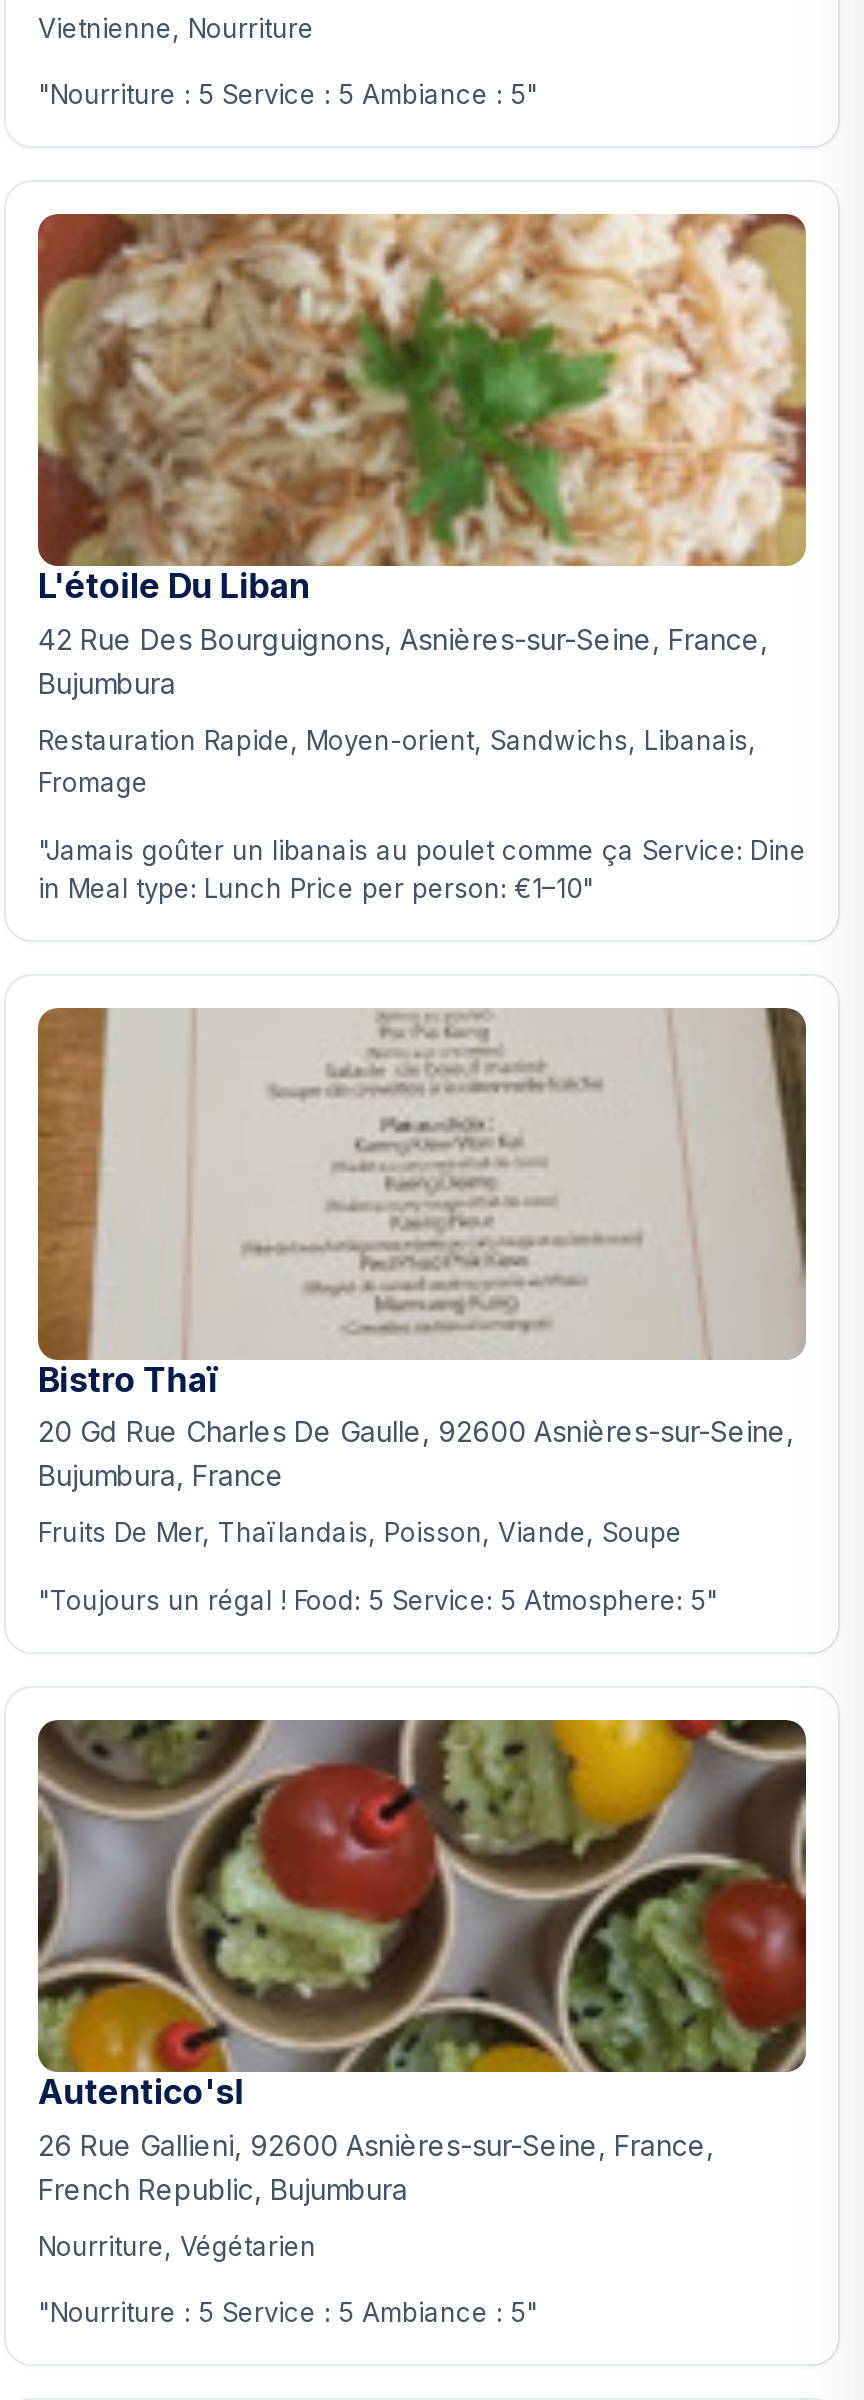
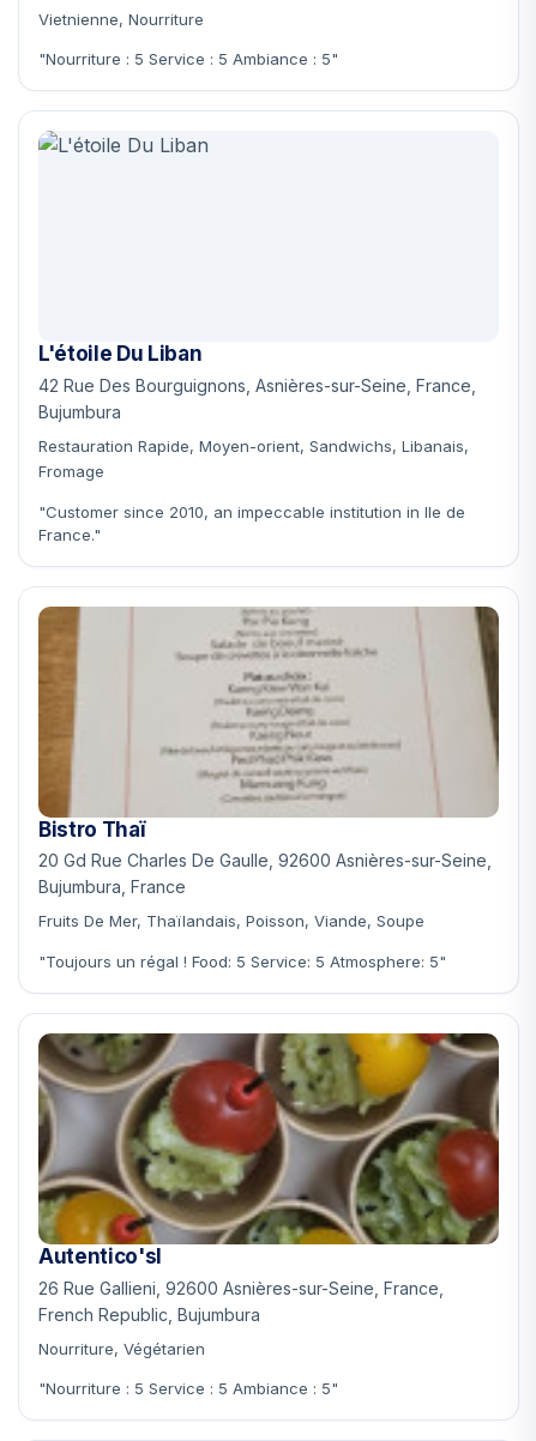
[36,212,808,568] [image] -> none
[38,833,806,903] "Jamais goûter un libanais au poulet comme ça Service: Dine | in Meal type: Lunch Price per person: €1–10" -> [38,502,465,544] "Customer since 2010, an impeccable institution in Ile de | France."

